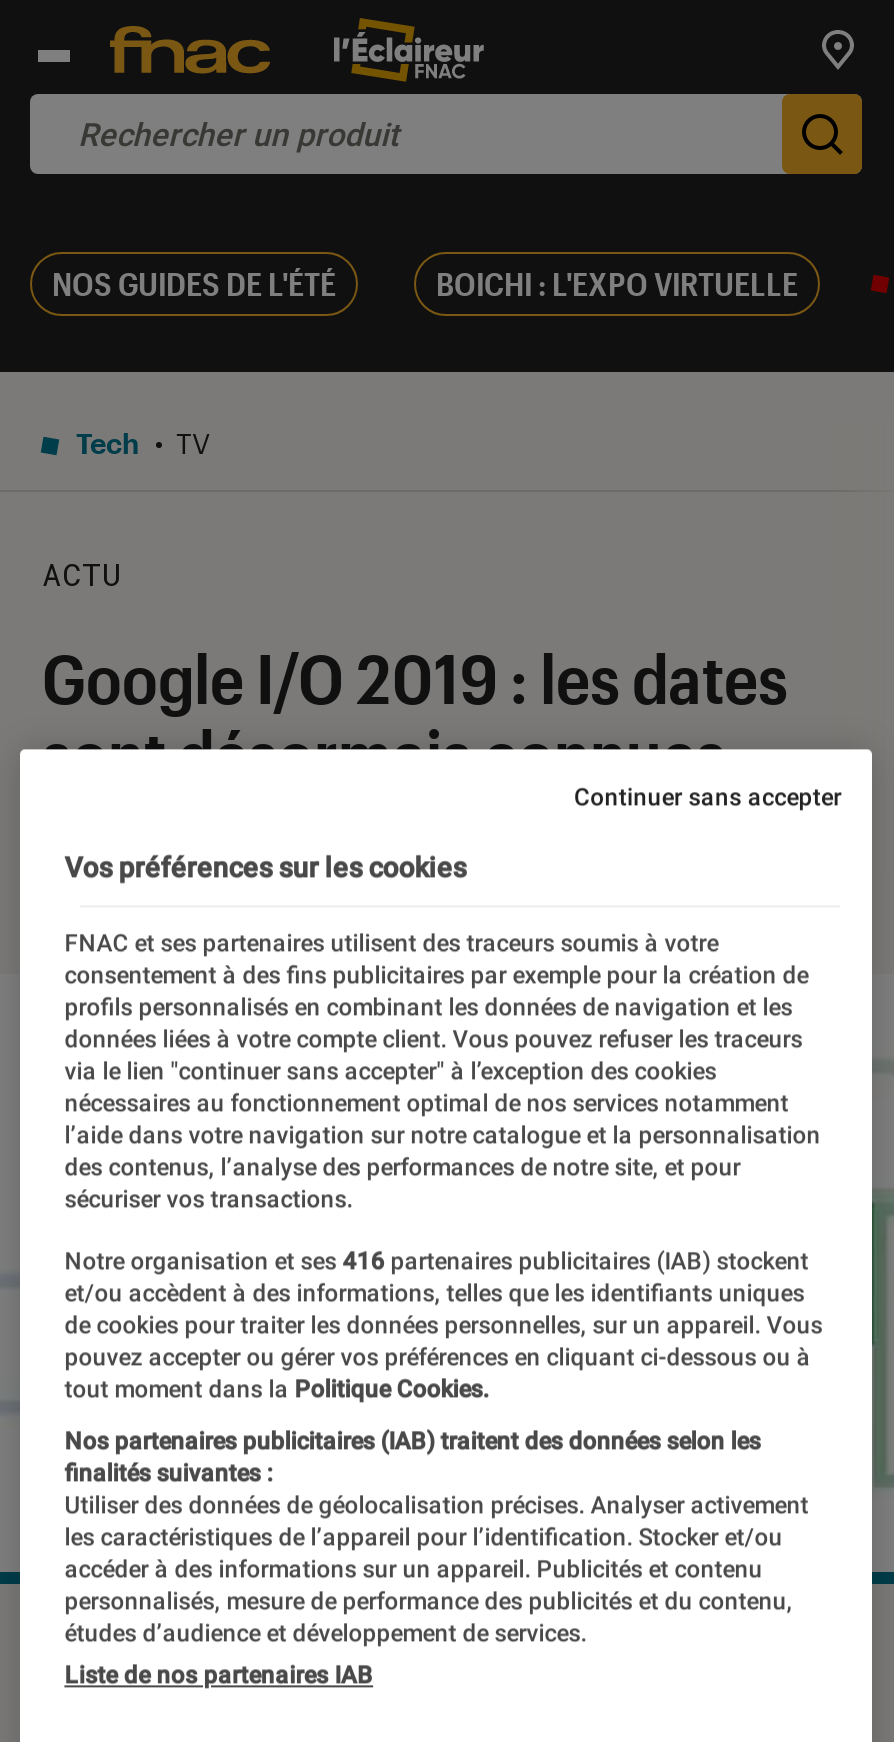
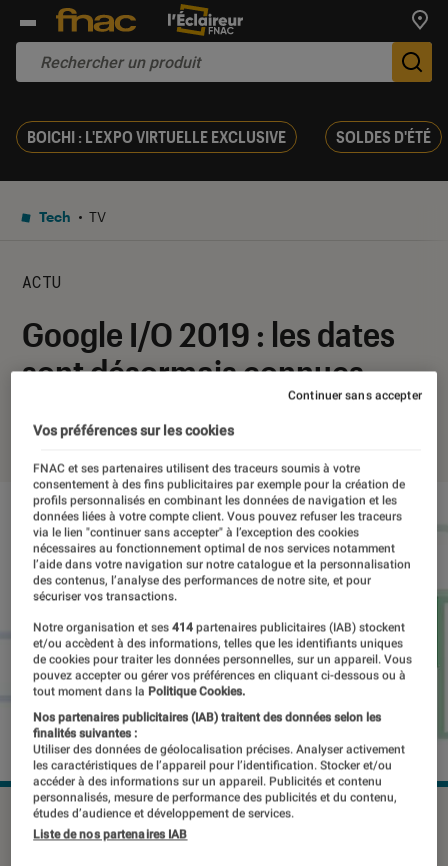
[52,264,798,302] NOS GUIDES DE L'ÉTÉ | BOICHI : L'EXPO VIRTUELLE -> [27,127,431,146] BOICHI : L'EXPO VIRTUELLE EXCLUSIVE | SOLDES D'ÉTÉ
[64,1248,808,1276] Notre organisation et ses 416 partenaires publicitaires (IAB) stockent -> [33,620,405,634] Notre organisation et ses 414 partenaires publicitaires (IAB) stockent

